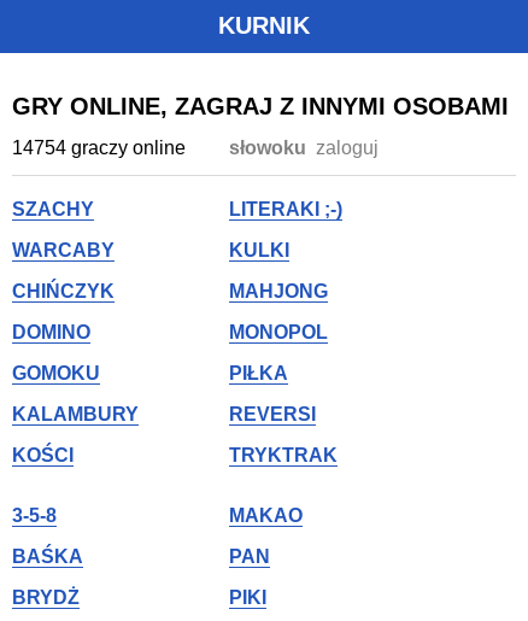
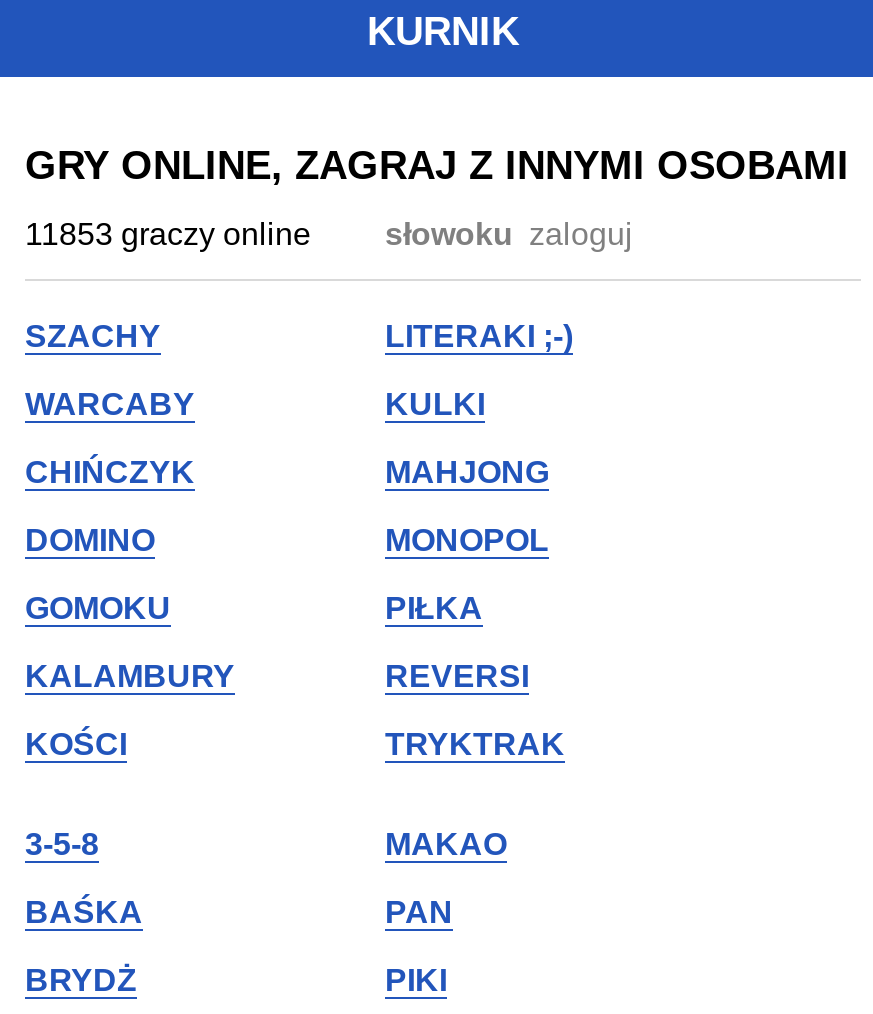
[12,137,186,158] 14754 graczy online -> [25,217,311,251] 11853 graczy online

